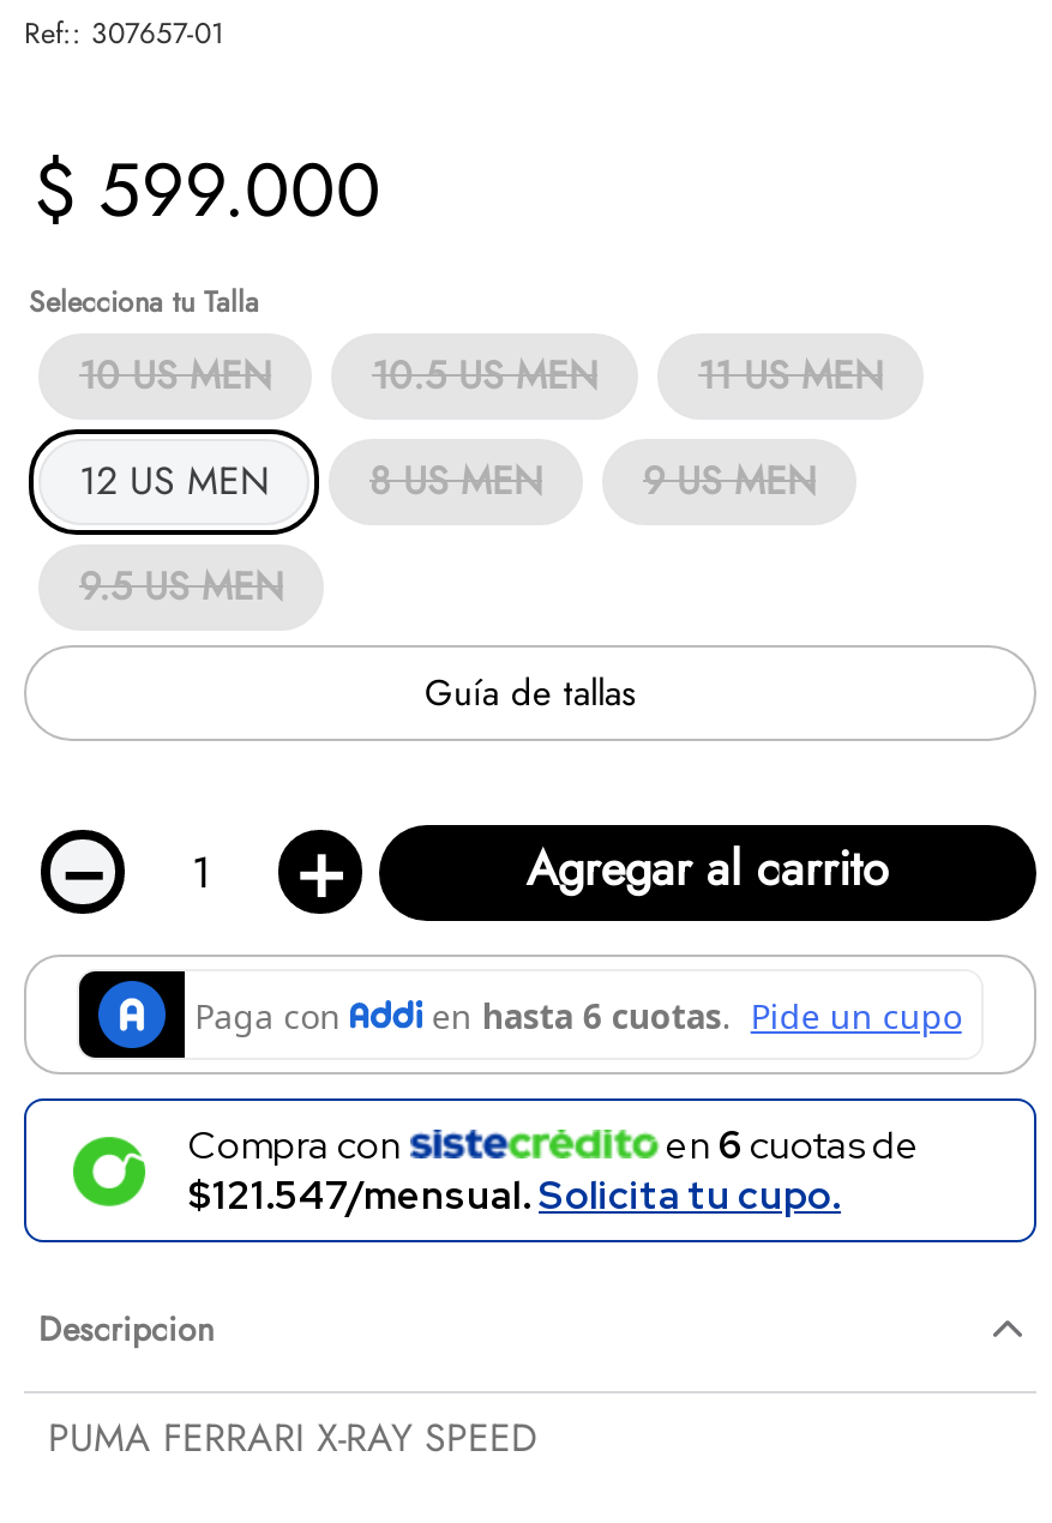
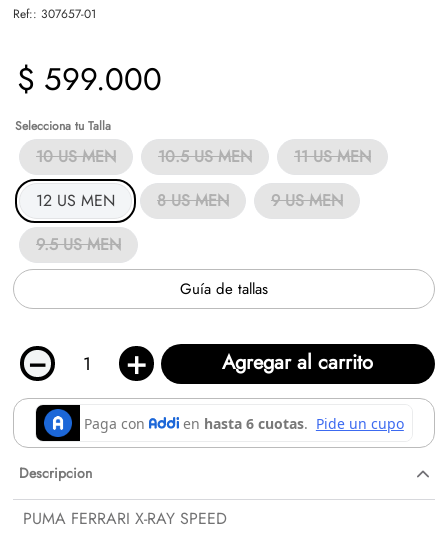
[188,1121,920,1222] Compra con | en 6 cuotas de | $121.547/mensual. Solicita tu cupo. -> none

